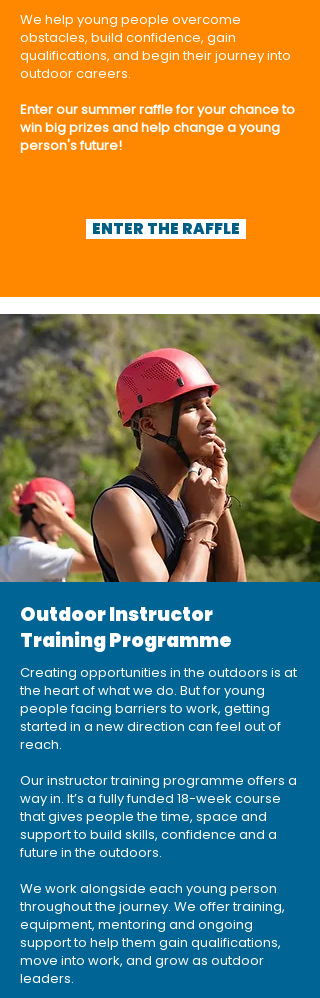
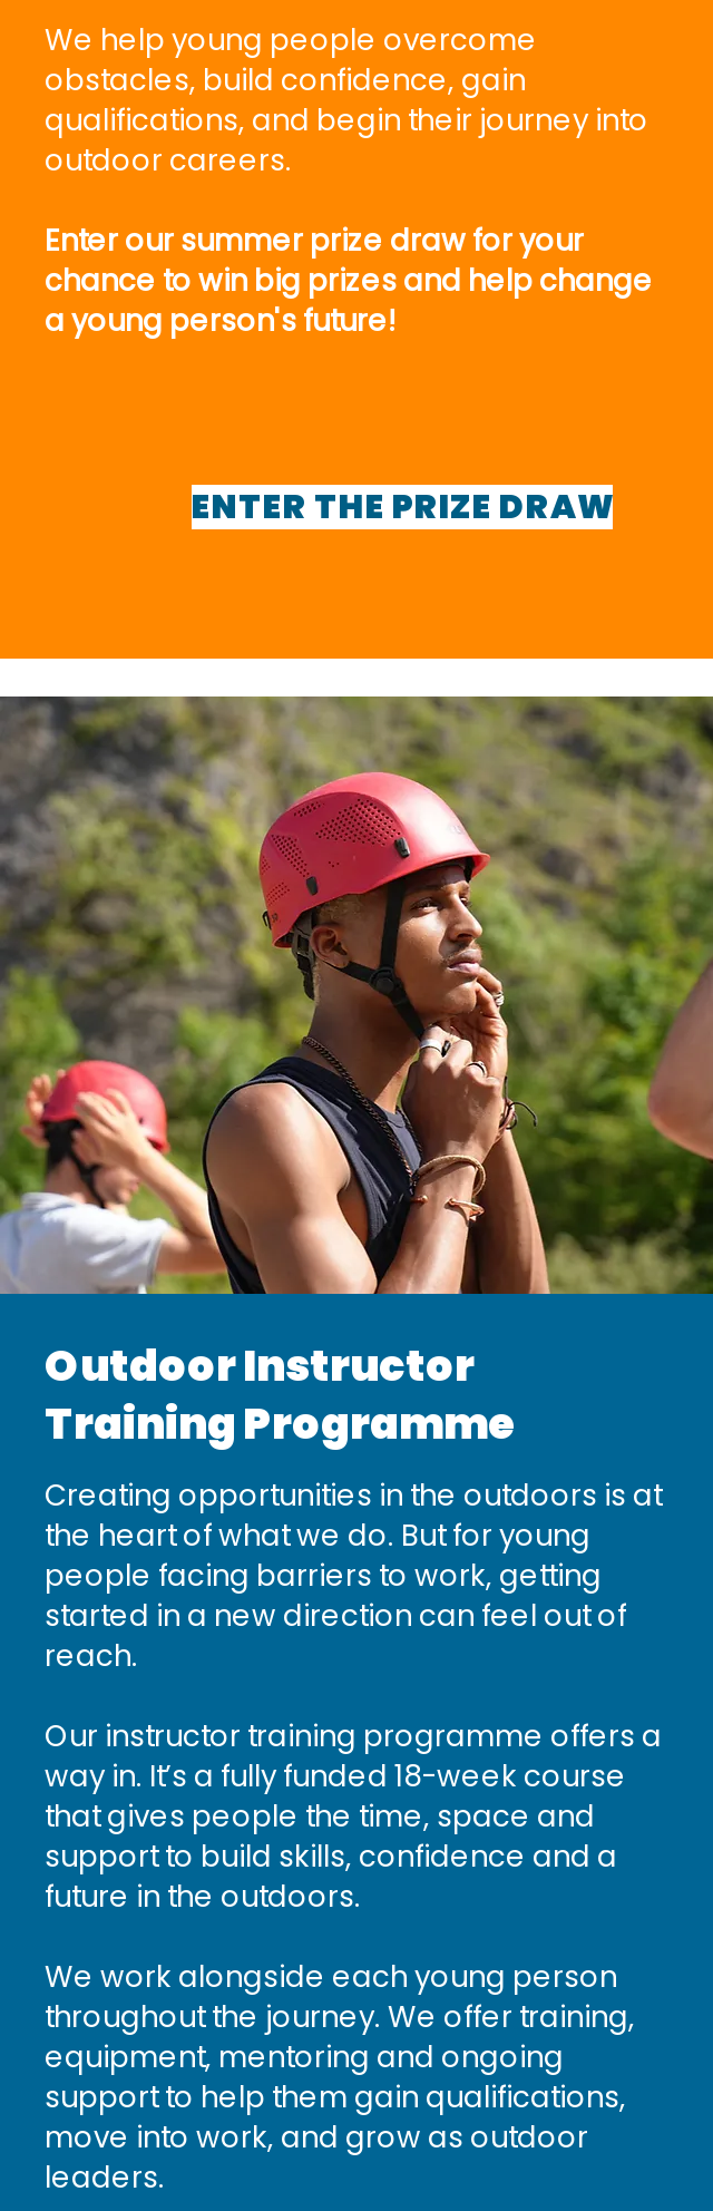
[20,100,295,155] Enter our summer raffle for your chance to | win big prizes and help change a young | person's future! -> [45,220,653,342] Enter our summer prize draw for your | chance to win big prizes and help change | a young person's future!
[92,218,240,239] ENTER THE RAFFLE -> [192,483,613,529] ENTER THE PRIZE DRAW

